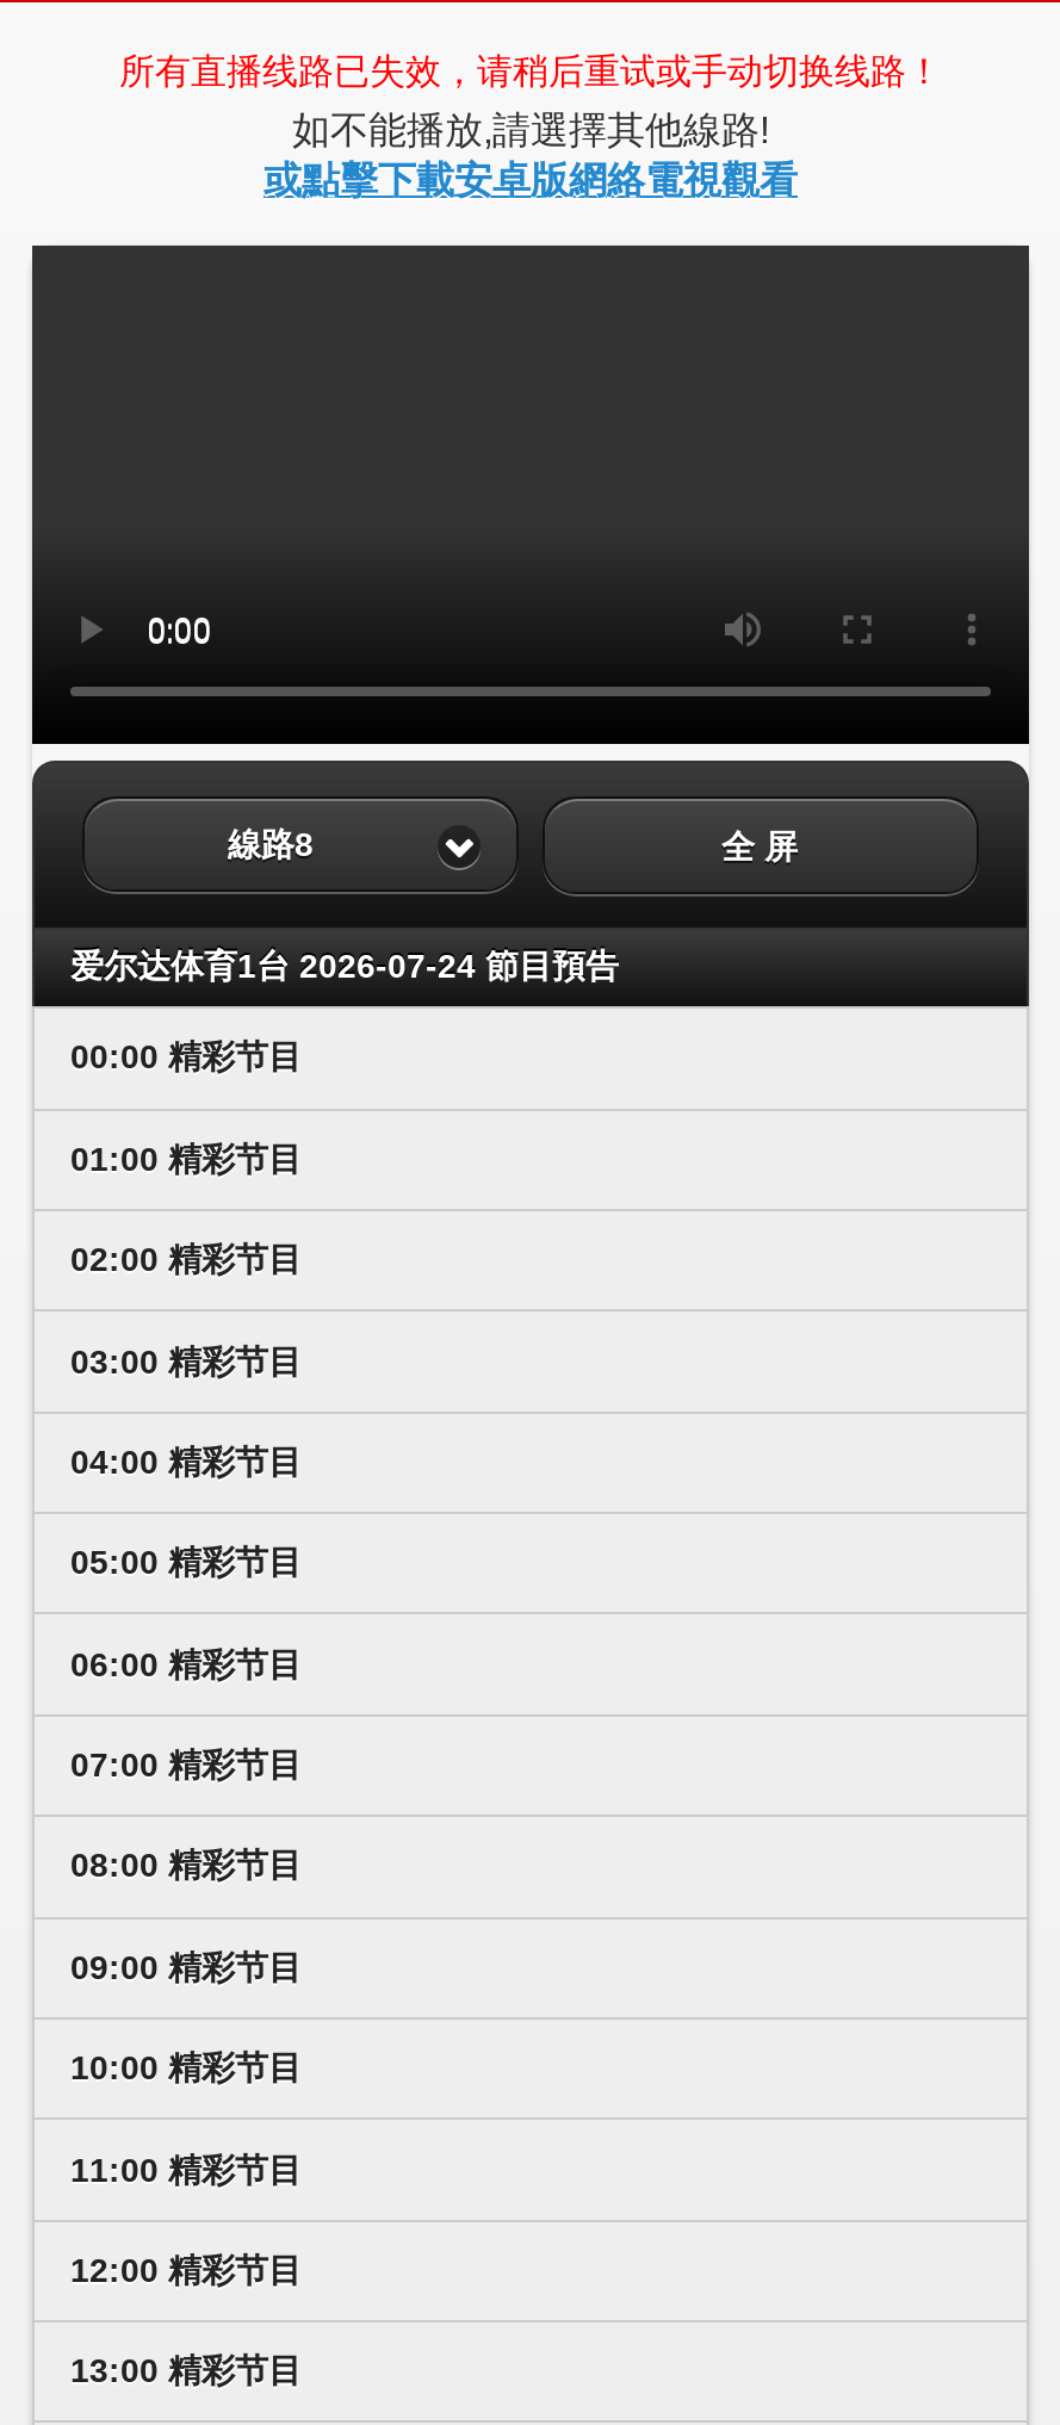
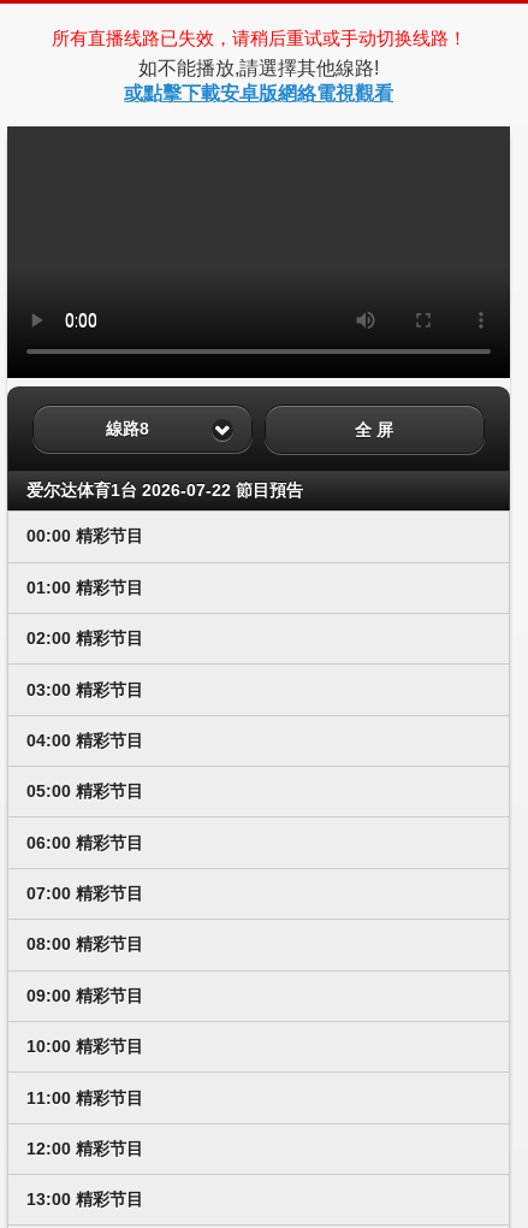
[70,947,619,985] 爱尔达体育1台 2026-07-24 節目預告 -> [26,481,303,500] 爱尔达体育1台 2026-07-22 節目預告

